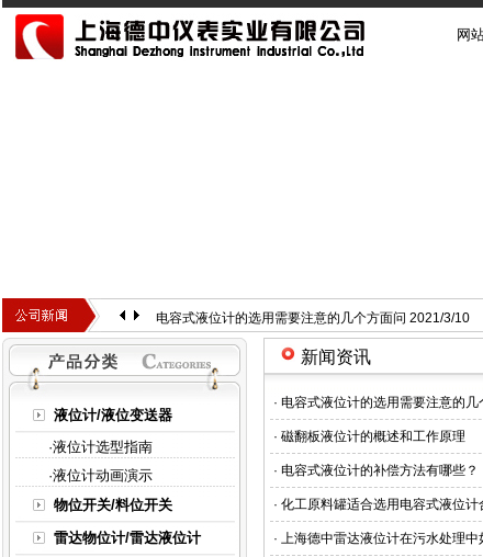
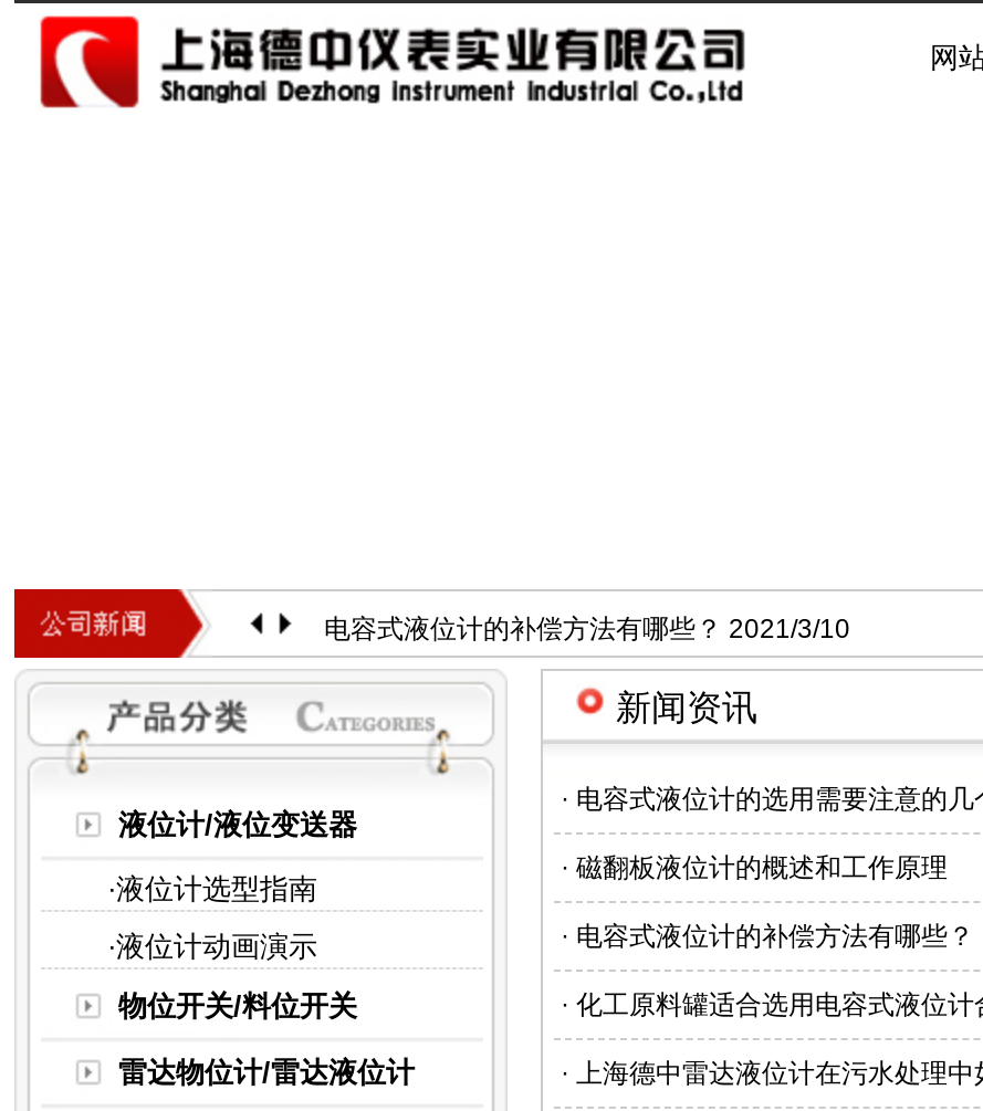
[156,310,470,326] 电容式液位计的选用需要注意的几个方面问2021/3/10 -> [324,614,850,644] 电容式液位计的补偿方法有哪些？2021/3/10

